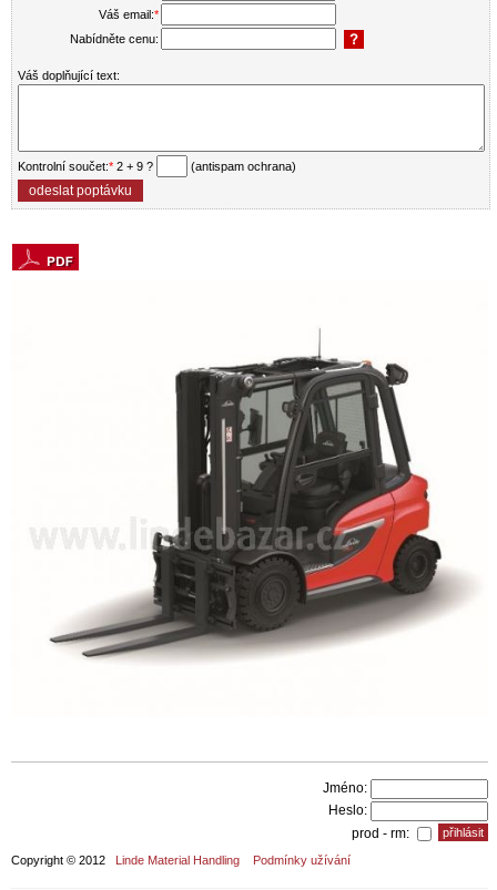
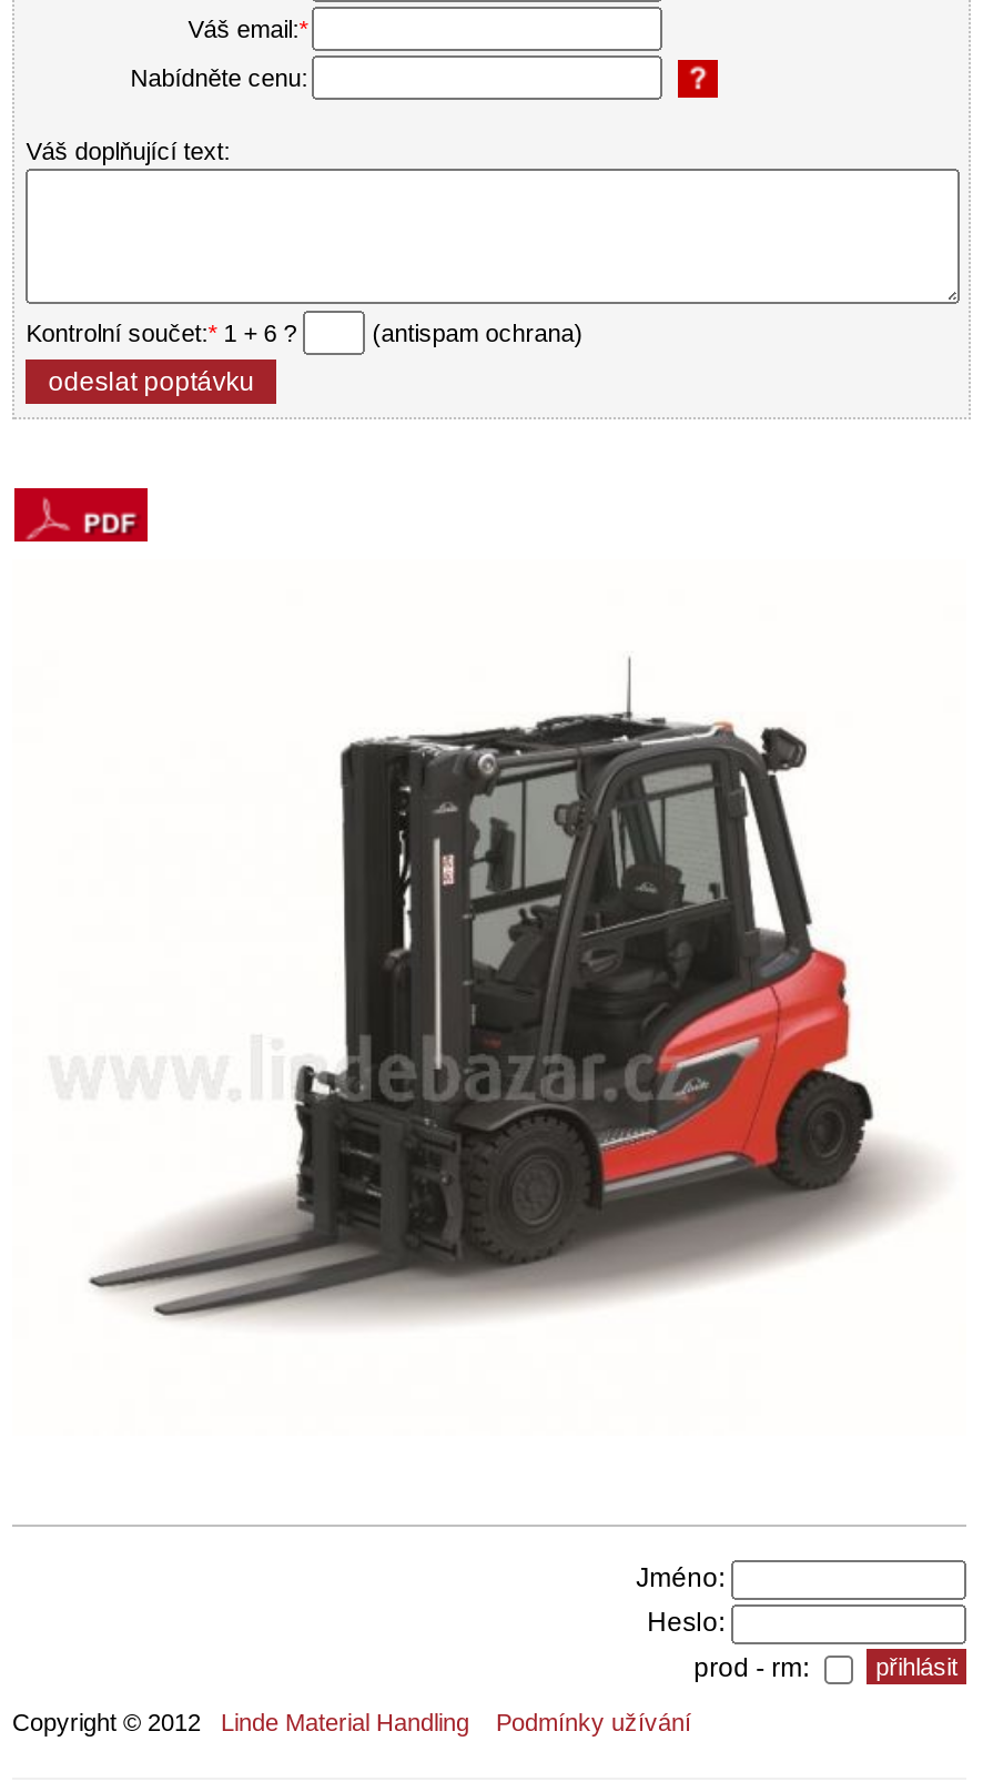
[18,160,157,173] Kontrolní součet:* 2 + 9 ? -> [26,321,304,347] Kontrolní součet:* 1 + 6 ?

